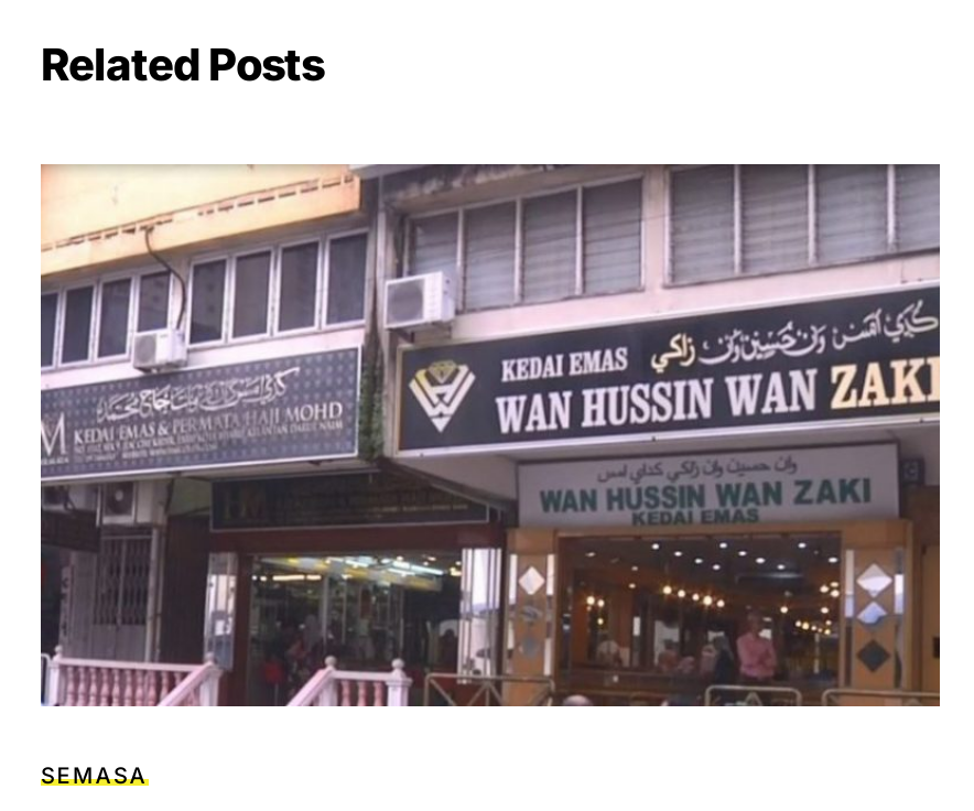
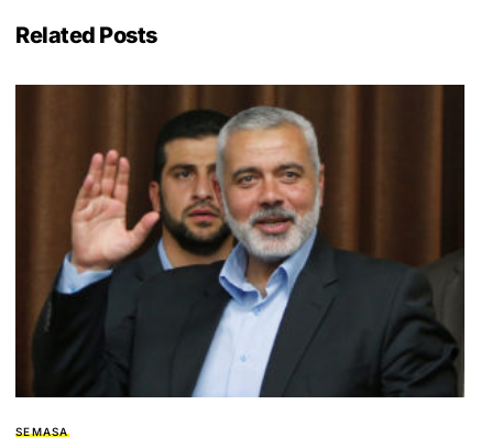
[39,162,942,709] [image] -> [14,84,466,398] [image]

